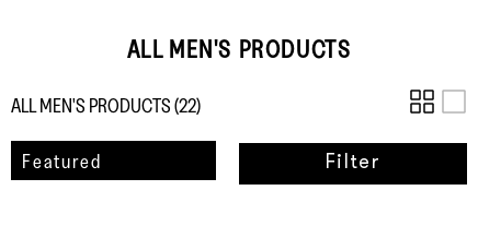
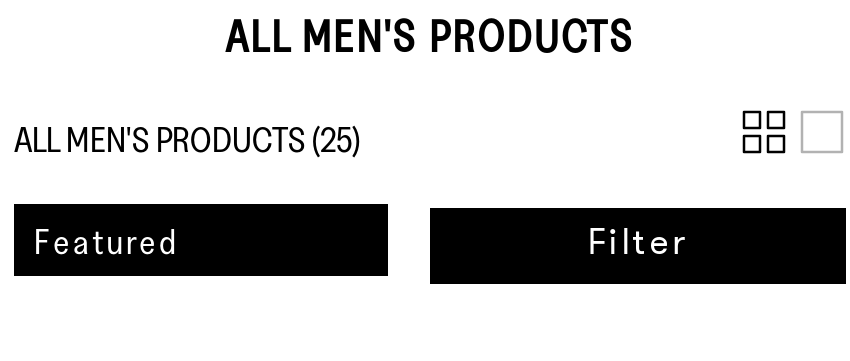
[11,94,201,118] ALL MEN'S PRODUCTS (22) -> [14,118,360,162] ALL MEN'S PRODUCTS (25)

